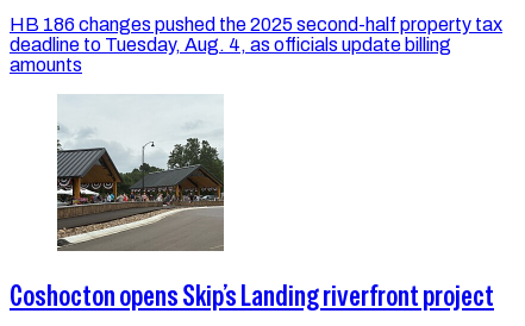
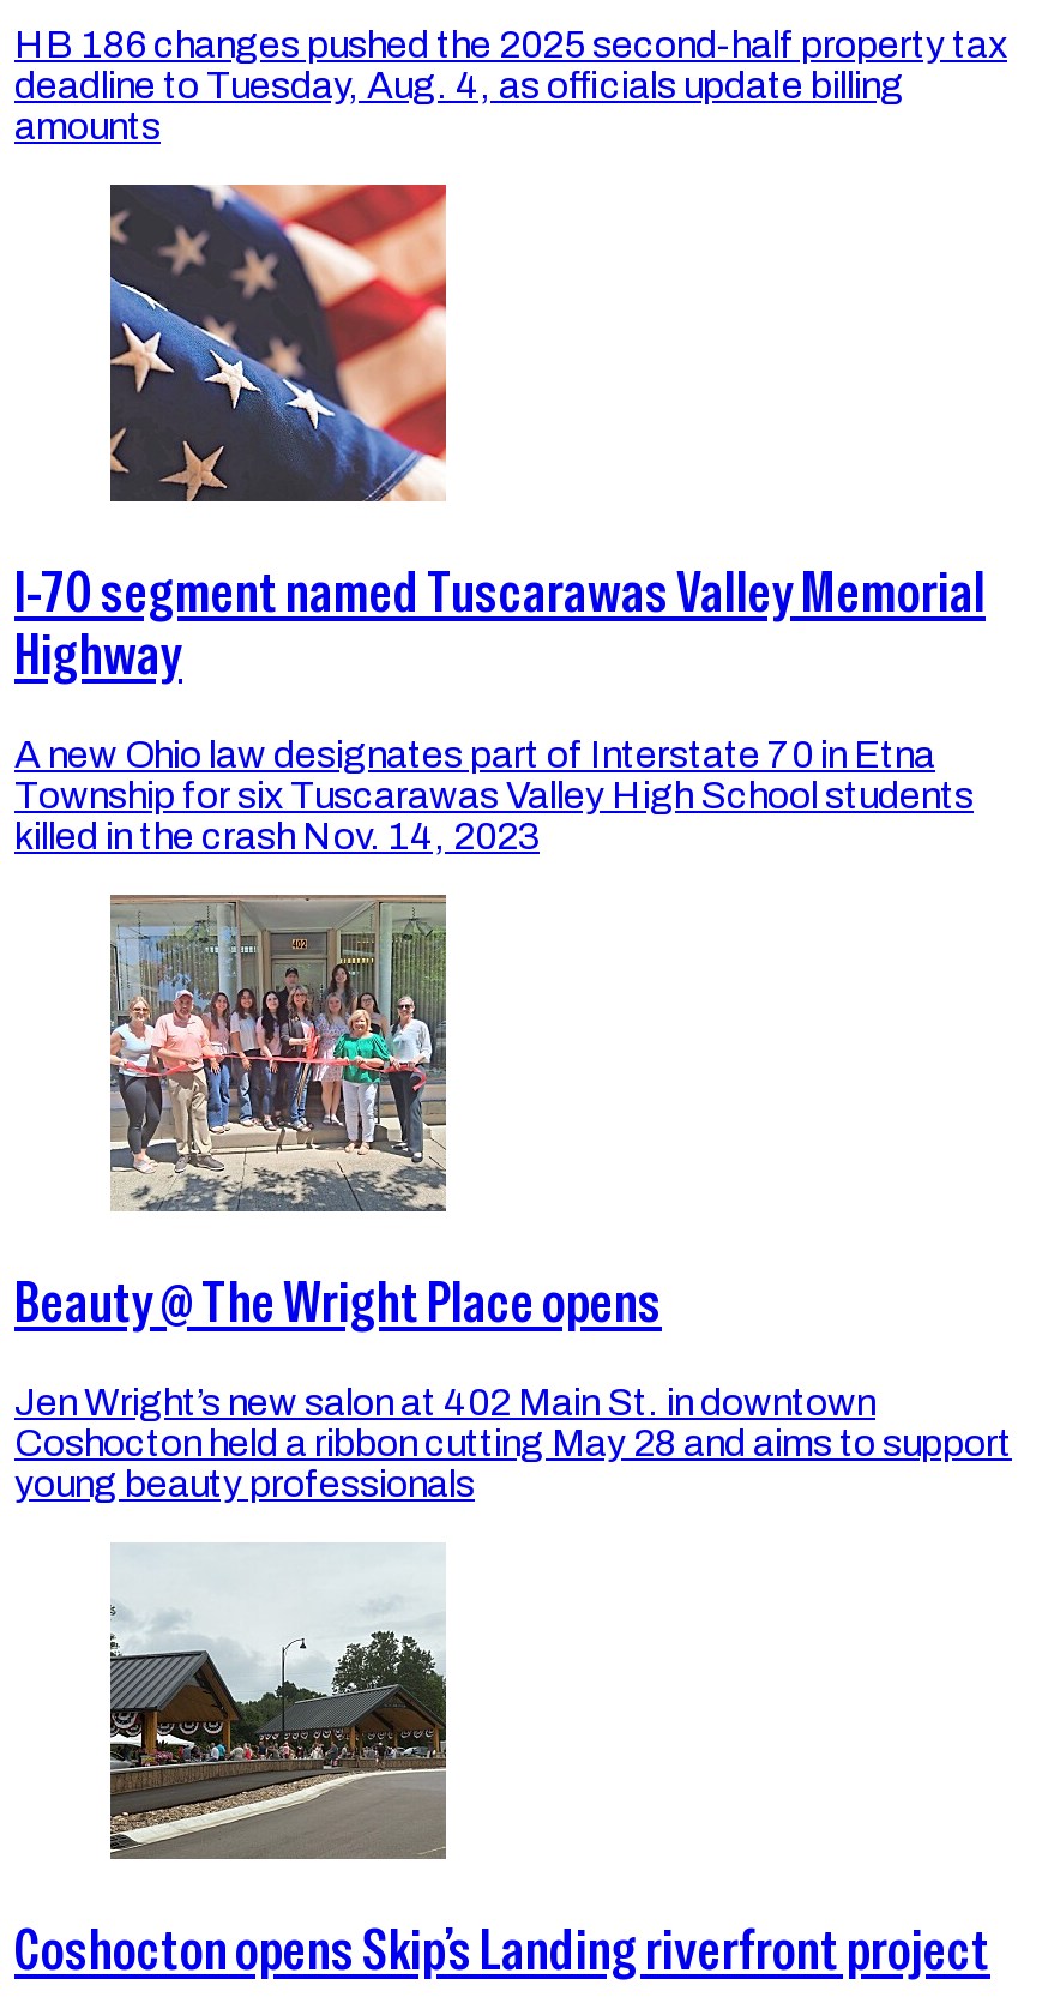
none -> [14,182,986,856] [image] | I-70 segment named Tuscarawas Valley Memorial | Highway | A new Ohio law designates part of Interstate 70 in Etna | Township for six Tuscarawas Valley High School students | killed in the crash Nov. 14, 2023
none -> [14,892,1012,1503] [image] | Beauty @ The Wright Place opens | Jen Wright’s new salon at 402 Main St. in downtown | Coshocton held a ribbon cutting May 28 and aims to support | young beauty professionals

